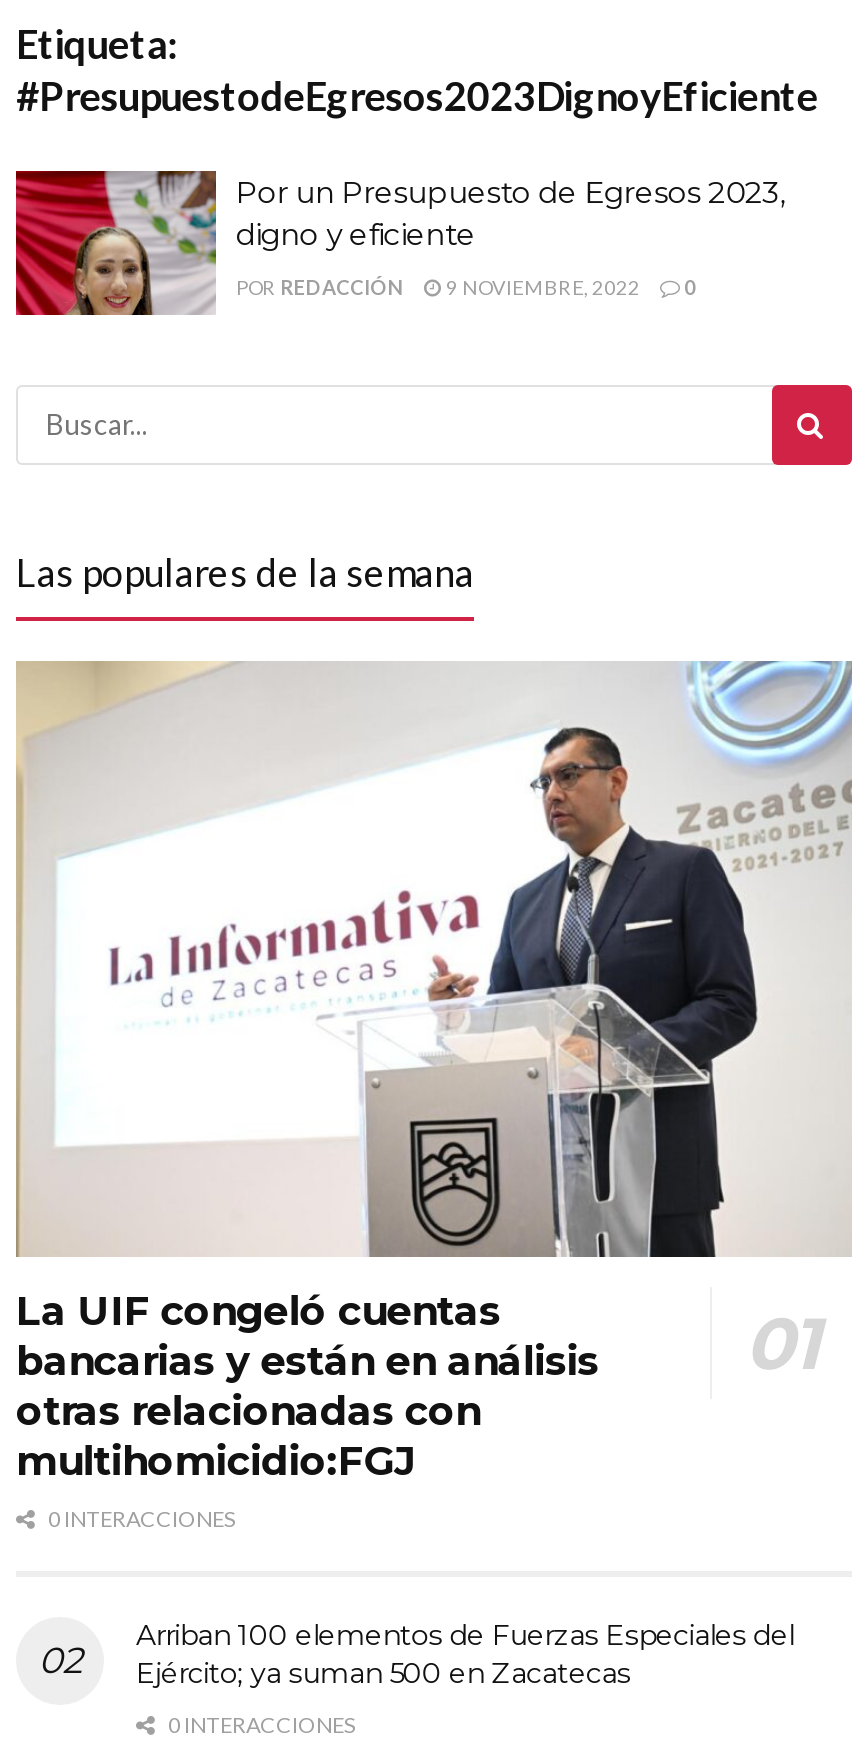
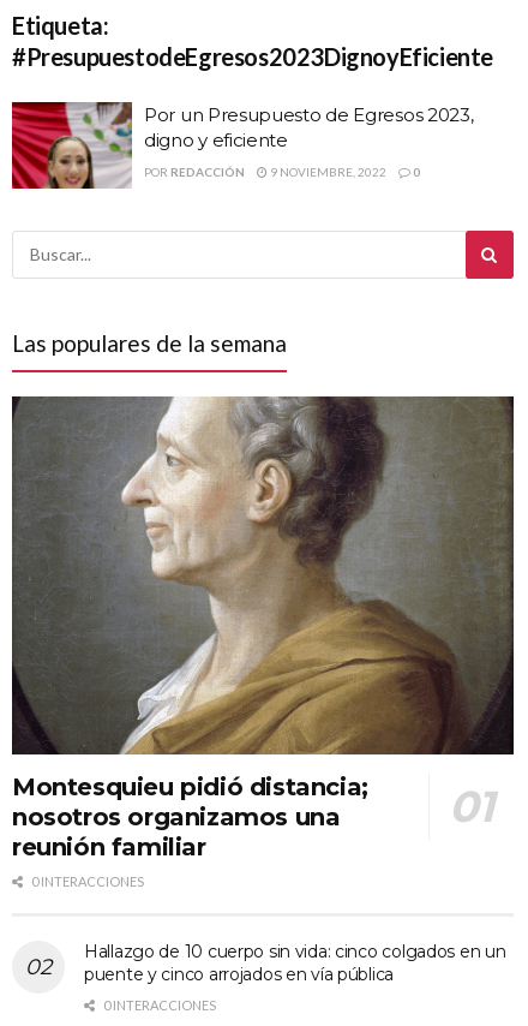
[16,659,852,1486] [image] | La UIF congeló cuentas | bancarias y están en análisis | otras relacionadas con | multihomicidio:FGJ -> [11,395,515,862] [image] | Montesquieu pidió distancia; | nosotros organizamos una | reunión familiar
[136,1618,794,1692] Arriban 100 elementos de Fuerzas Especiales del | Ejército; ya suman 500 en Zacatecas -> [84,941,506,986] Hallazgo de 10 cuerpo sin vida: cinco colgados en un | puente y cinco arrojados en vía pública

